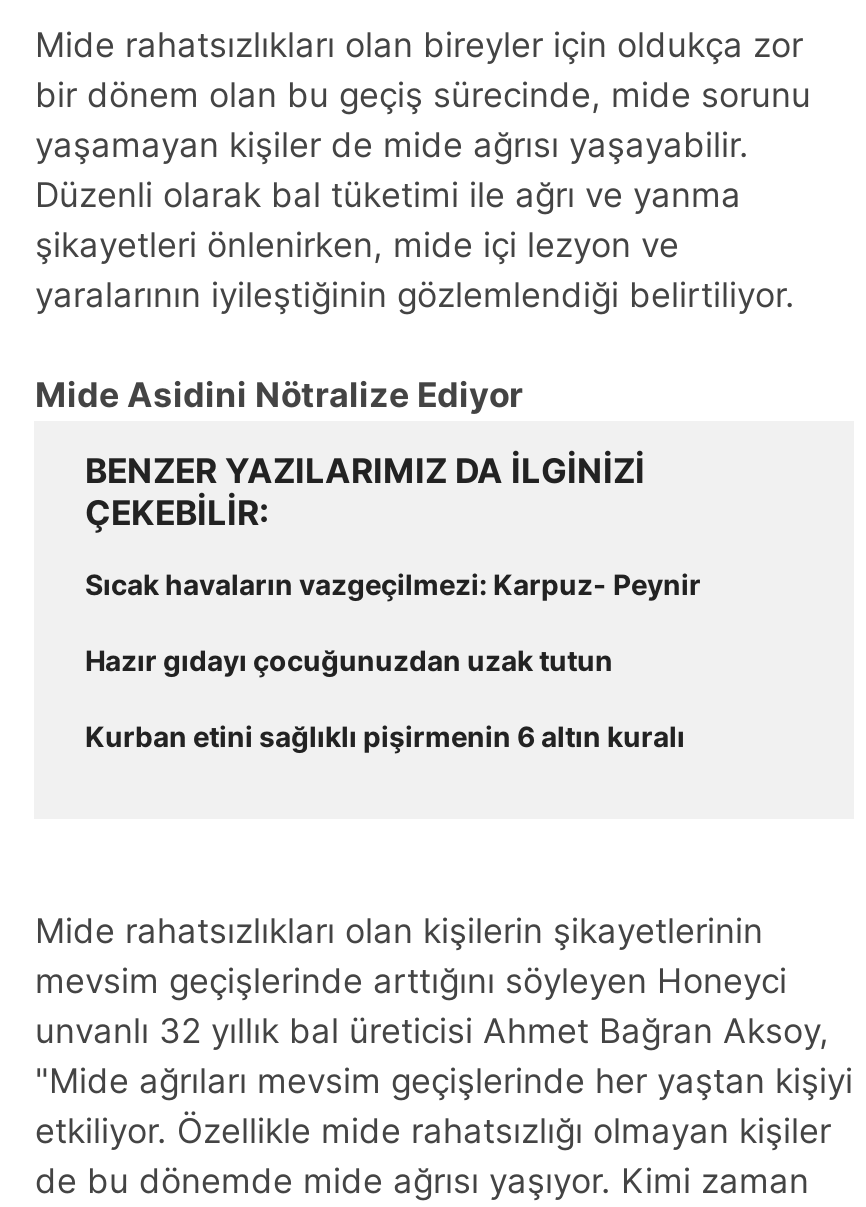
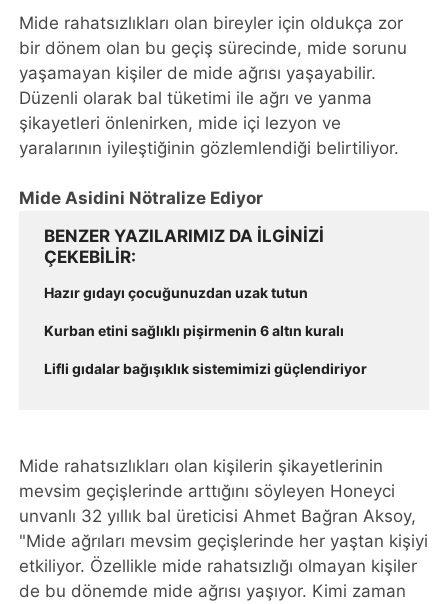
[85,566,701,600] Sıcak havaların vazgeçilmezi: Karpuz- Peynir -> none
moved [85,642,685,752] -> [44,284,344,339]: Hazır gıdayı çocuğunuzdan uzak tutun | Kurban etini sağlıklı pişirmenin 6 altın kuralı
none -> [44,360,367,377] Lifli gıdalar bağışıklık sistemimizi güçlendiriyor

